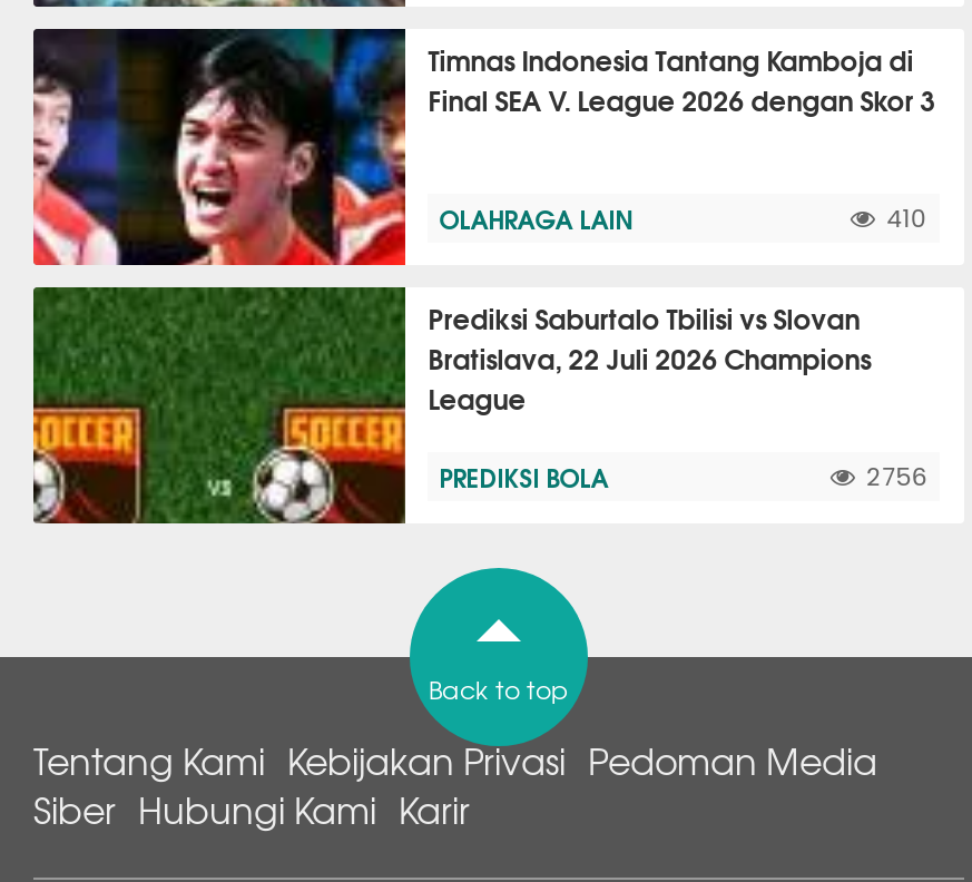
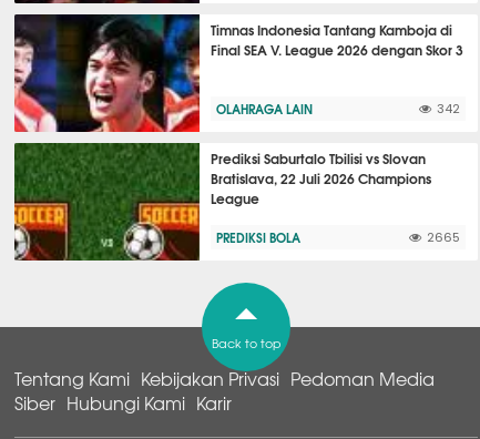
[886,207,929,232] 410 -> [437,103,460,115] 342
[866,465,929,490] 2756 -> [427,232,460,244] 2665

